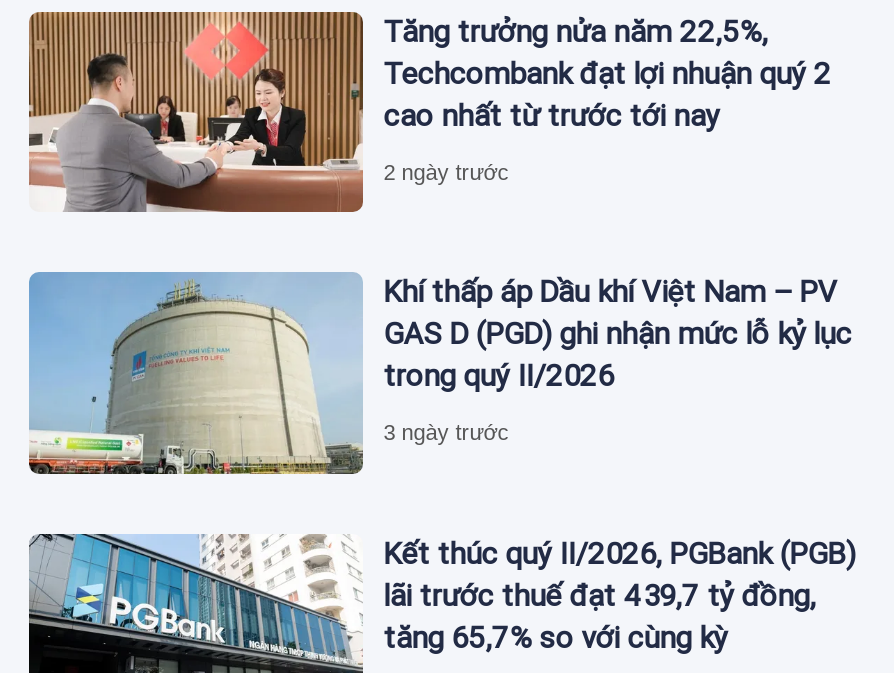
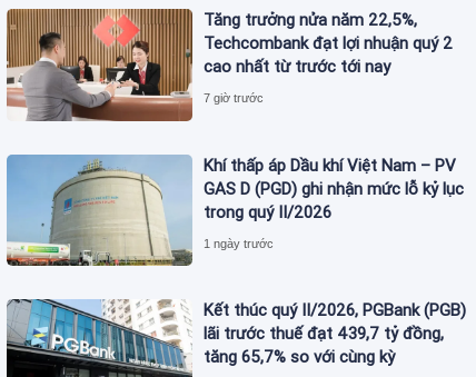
[383,160,509,184] 2 ngày trước -> [204,92,264,105] 7 giờ trước
[383,420,509,444] 3 ngày trước -> [204,236,274,250] 1 ngày trước

